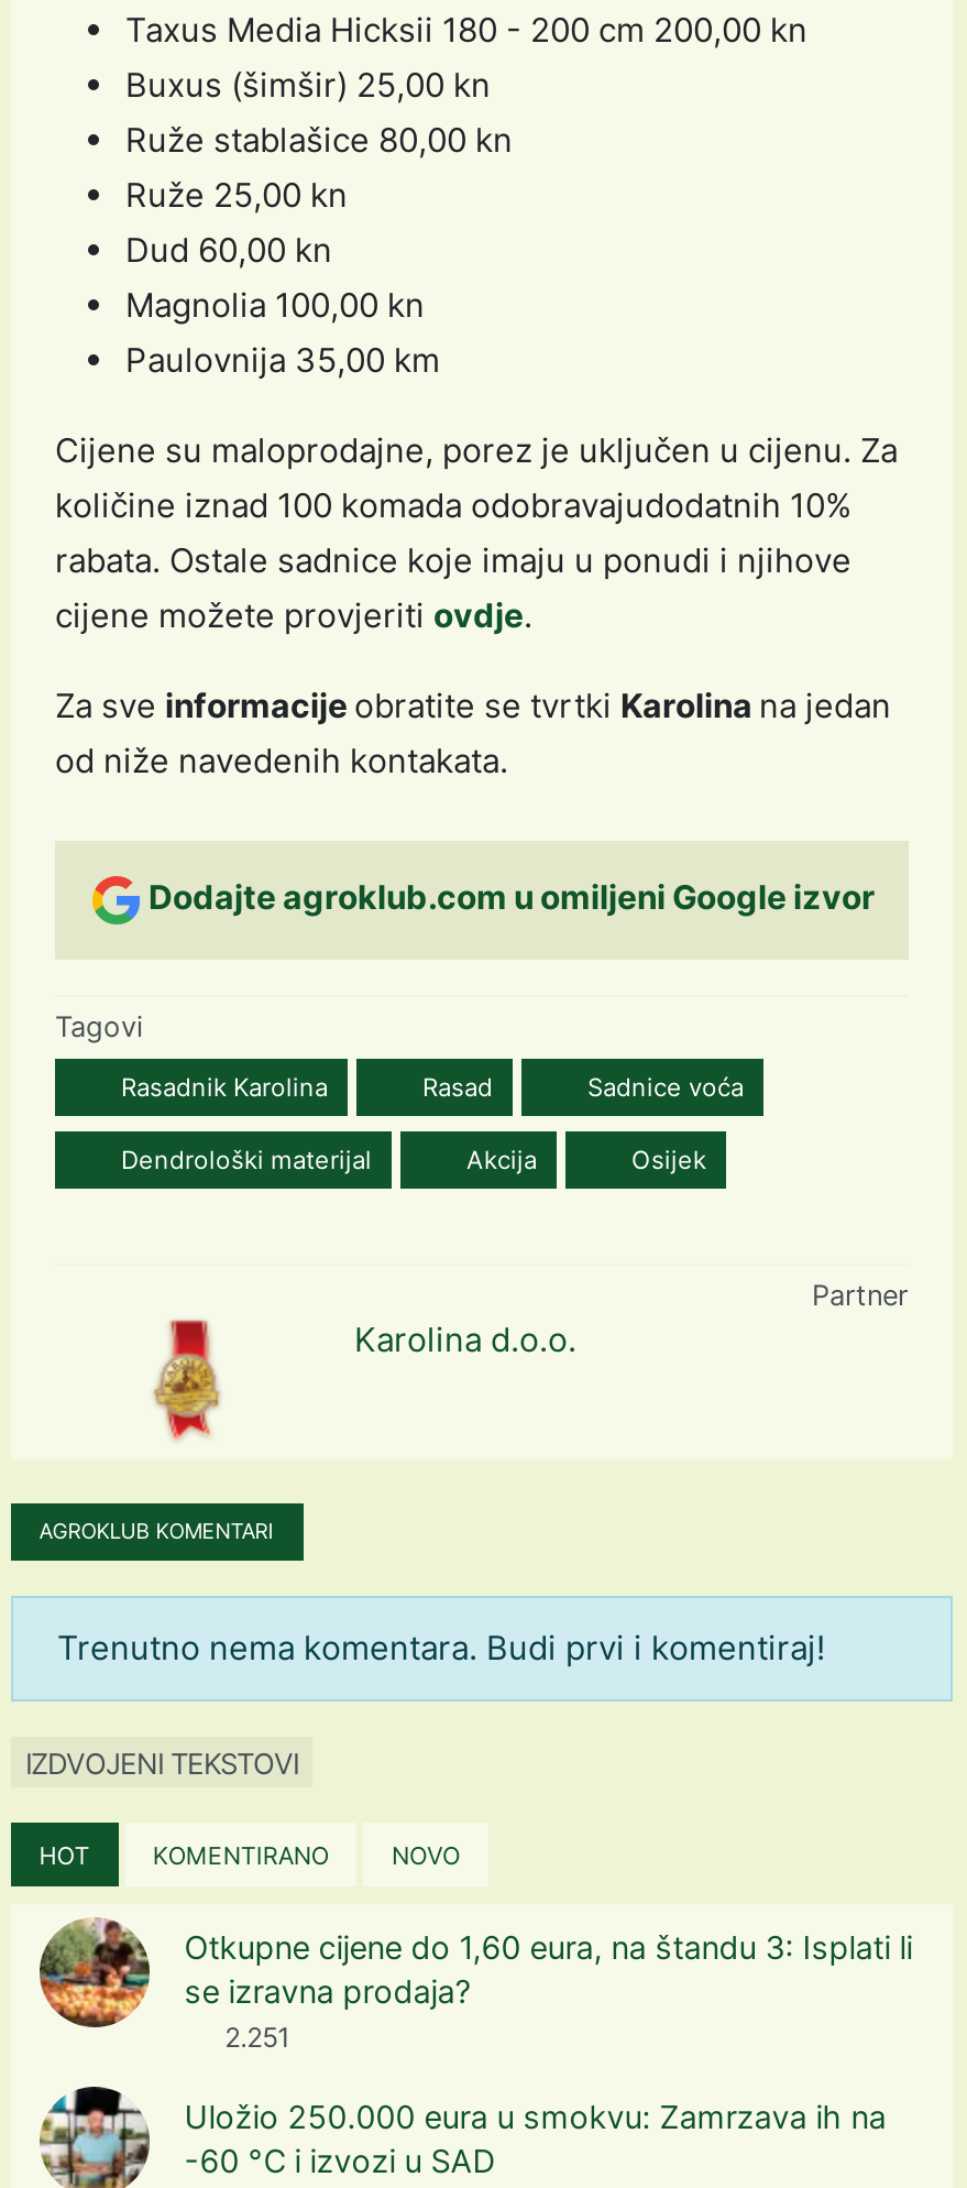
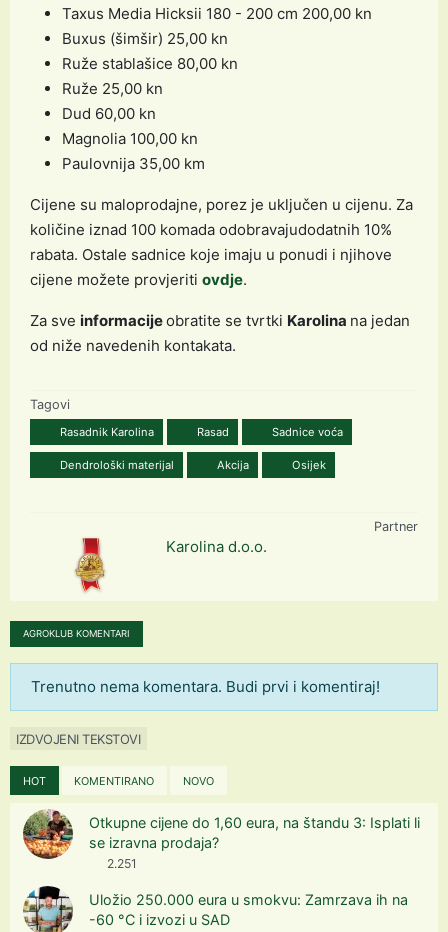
[149,876,875,917] Dodajte agroklub.com u omiljeni Google izvor -> none

